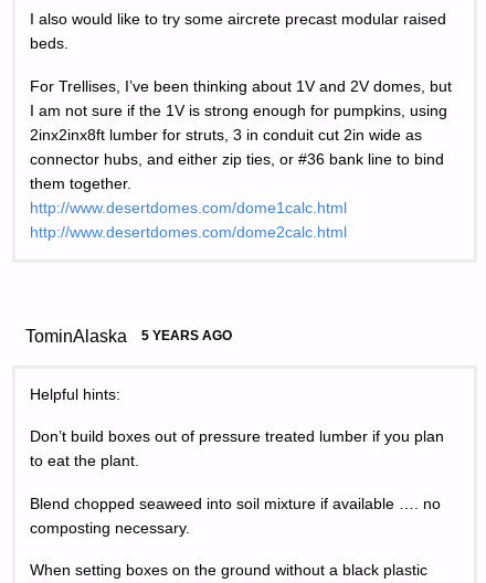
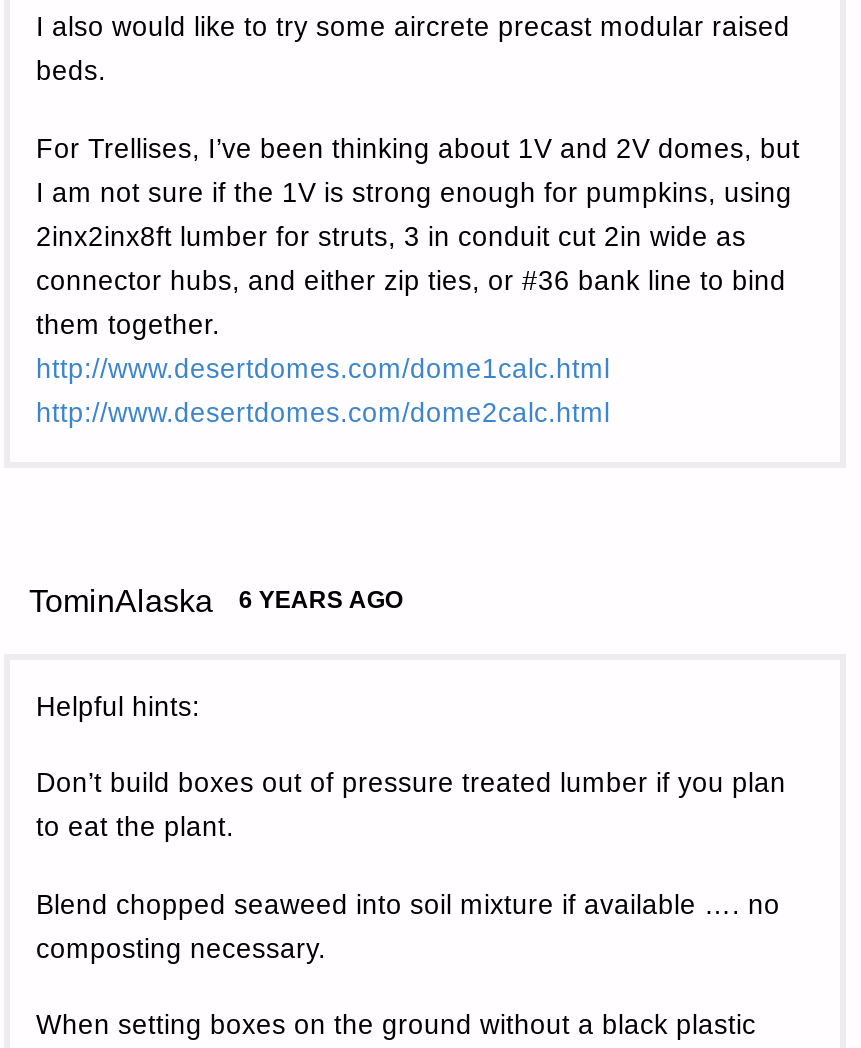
[26,325,232,345] TominAlaska 5 YEARS AGO -> [29,581,403,617] TominAlaska 6 YEARS AGO

